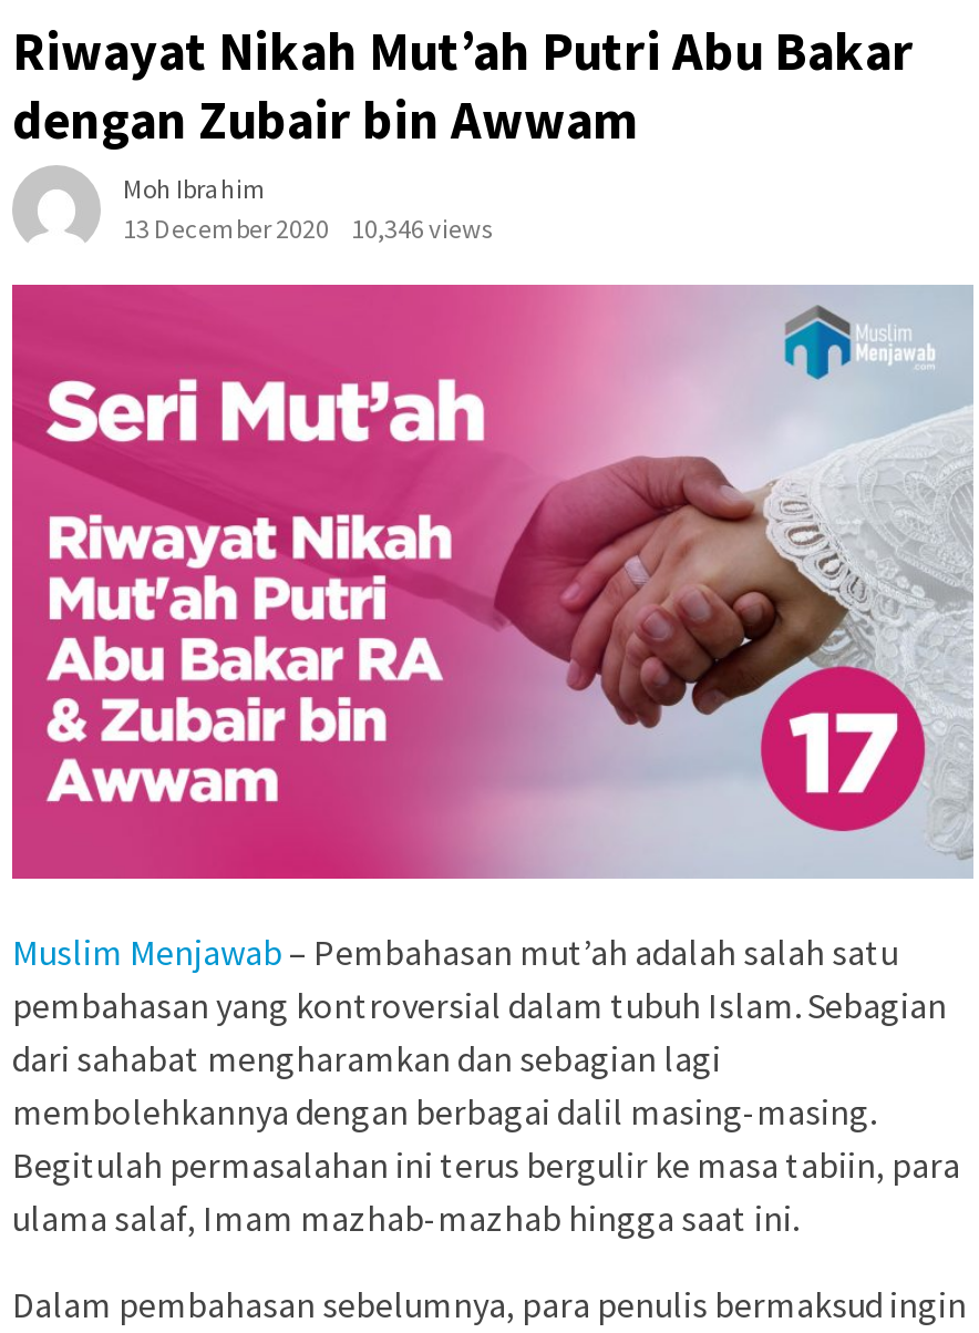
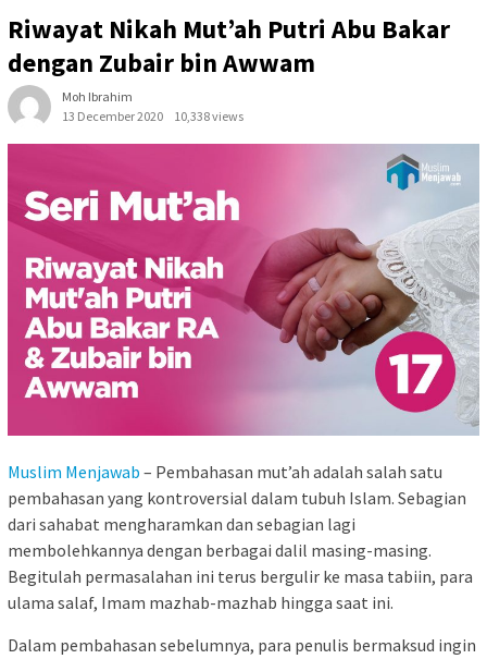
[123,212,493,245] 13 December 2020 10,346 views -> [62,108,243,124] 13 December 2020 10,338 views

